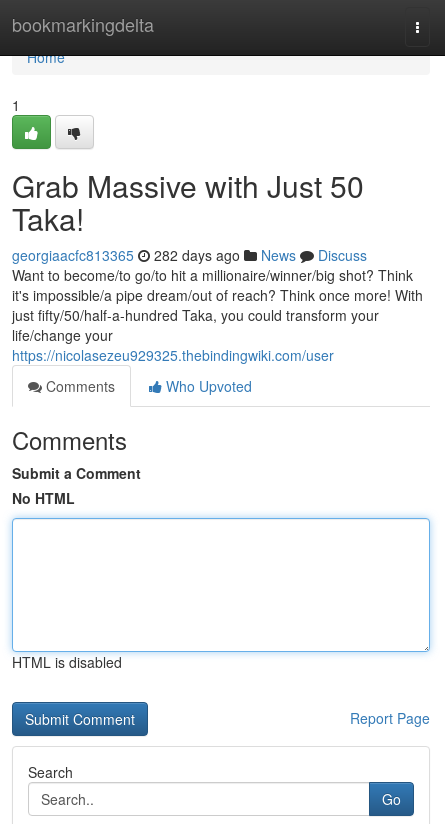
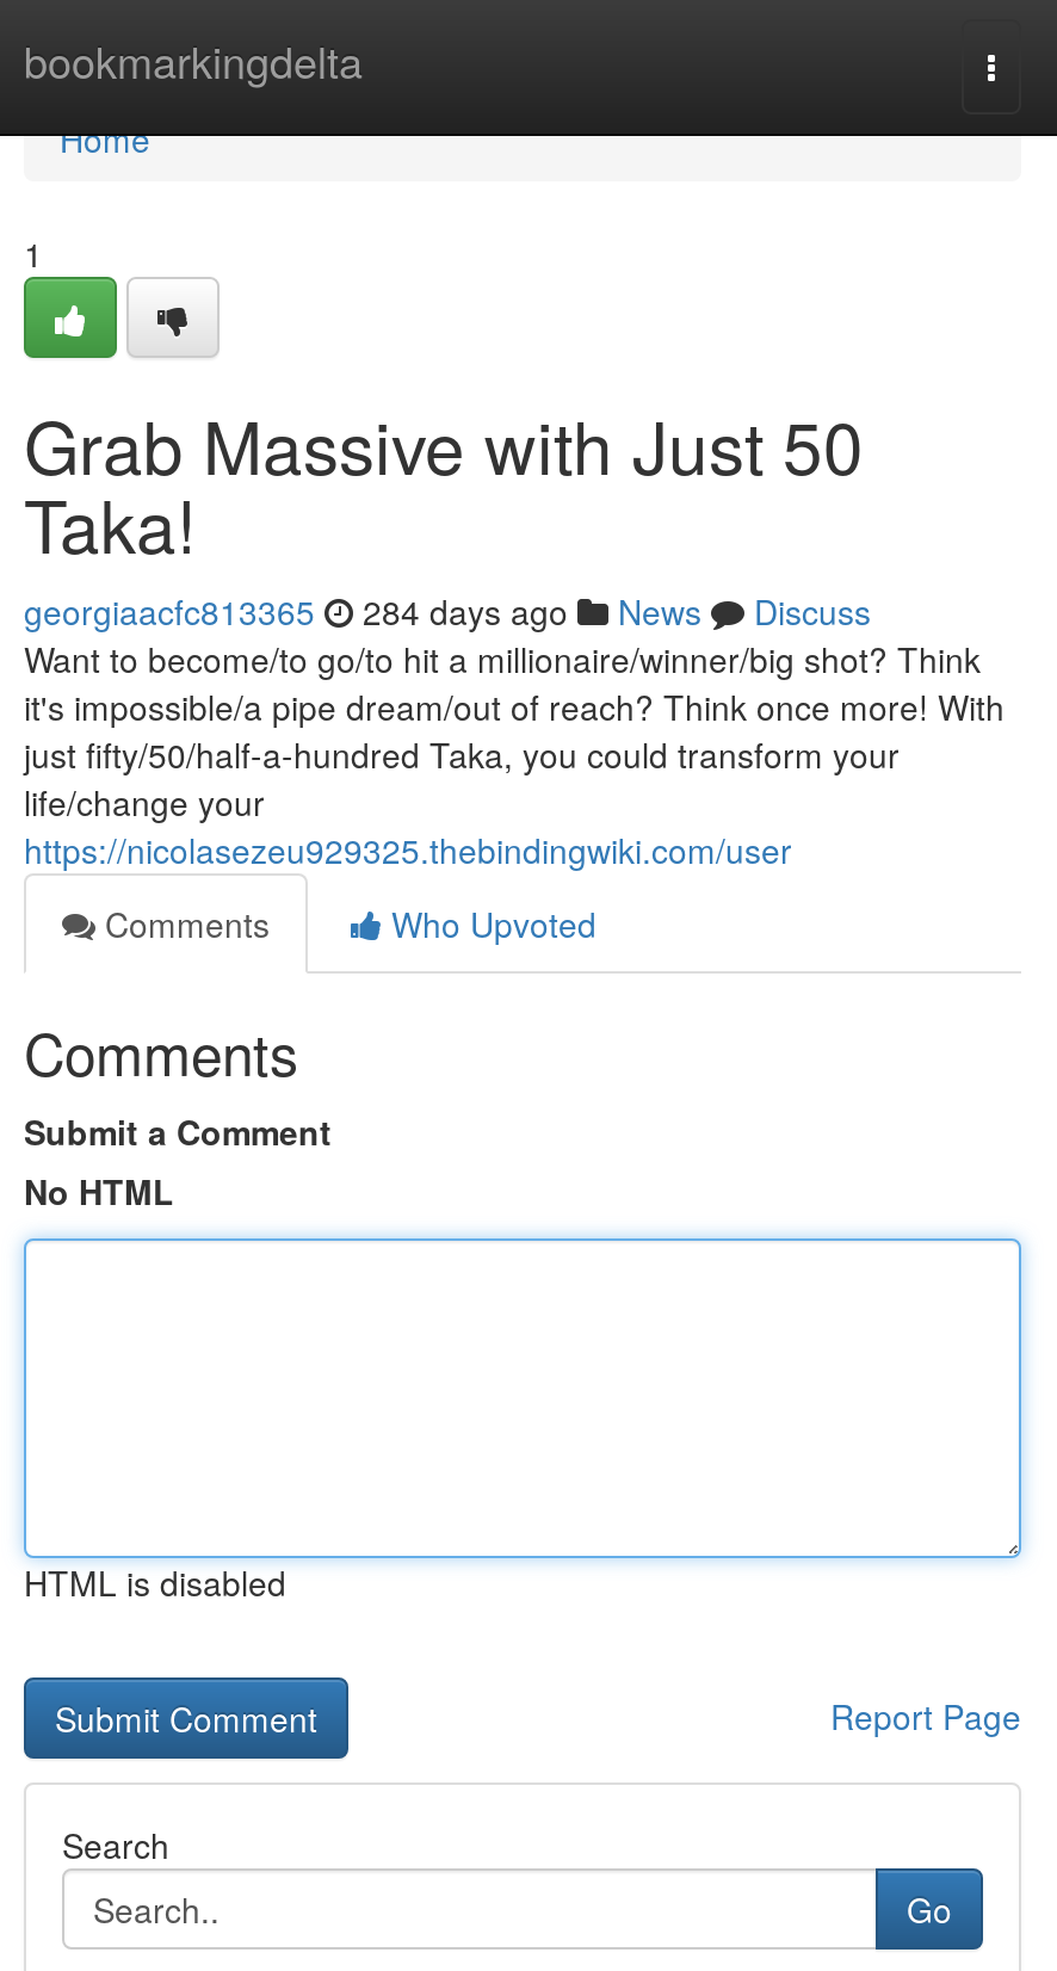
[12,245,367,265] georgiaacfc813365 282 days ago News Discuss -> [24,587,871,635] georgiaacfc813365 284 days ago News Discuss

